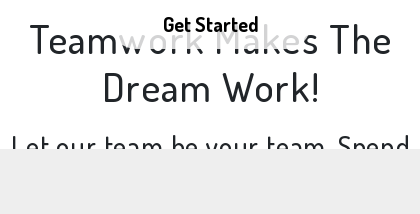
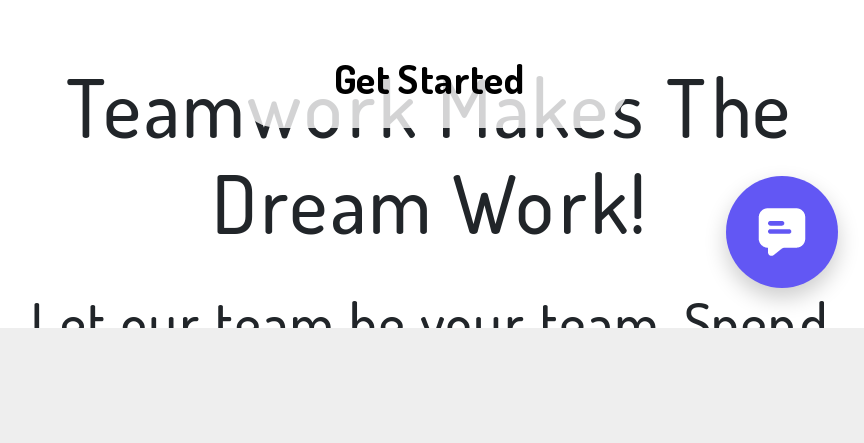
none -> [722,174,842,280] [image]

